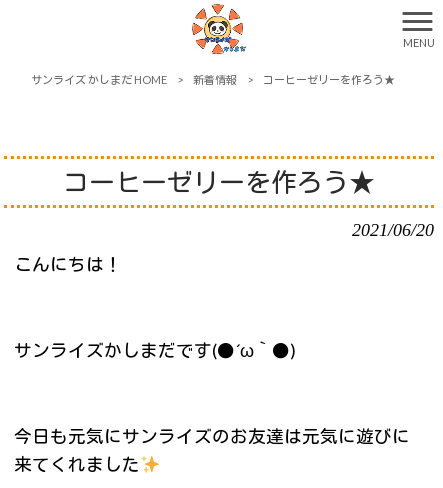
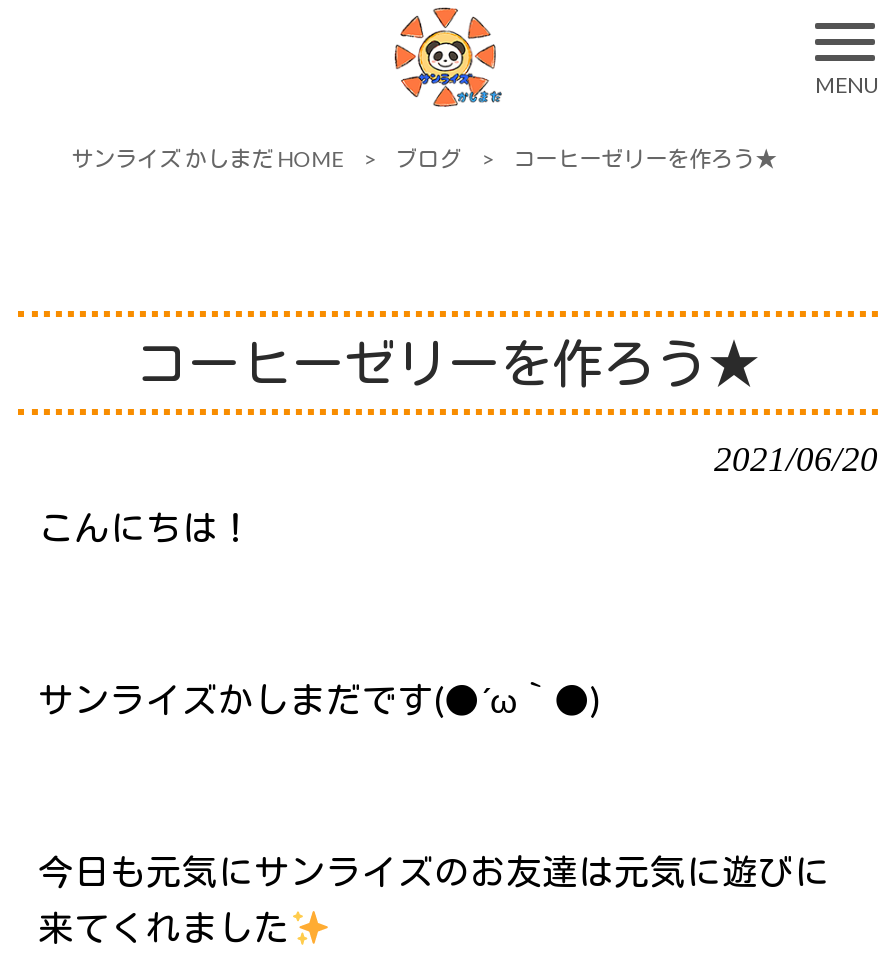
[193,73,237,86] 新着情報 -> [395,145,461,171] ブログ

